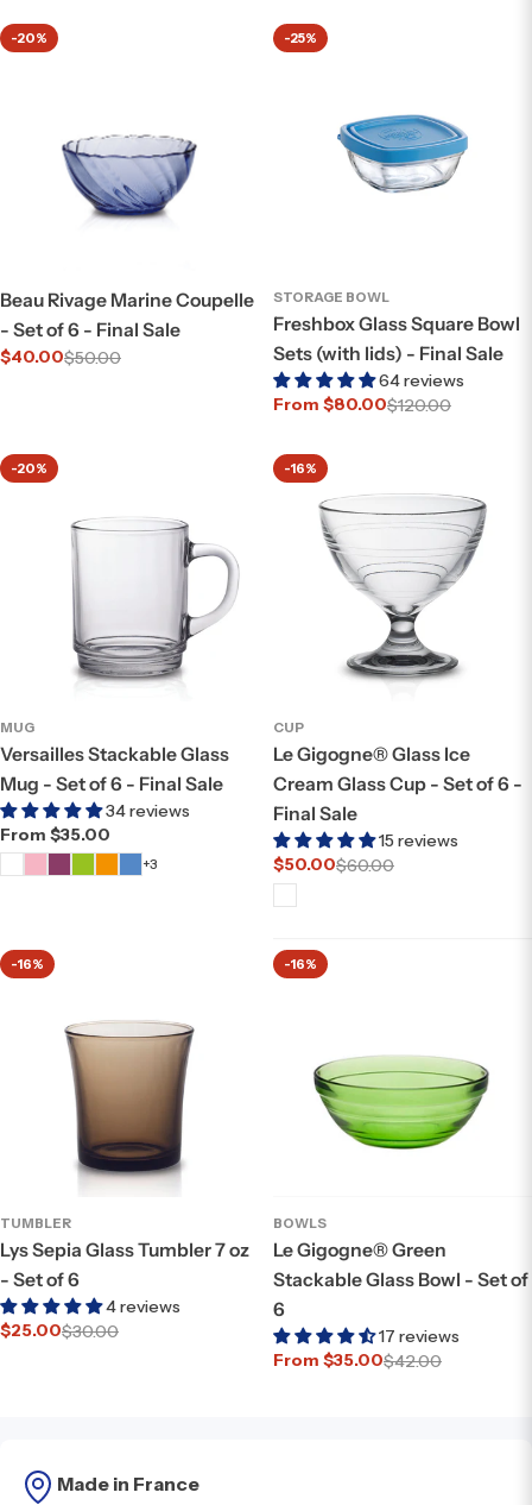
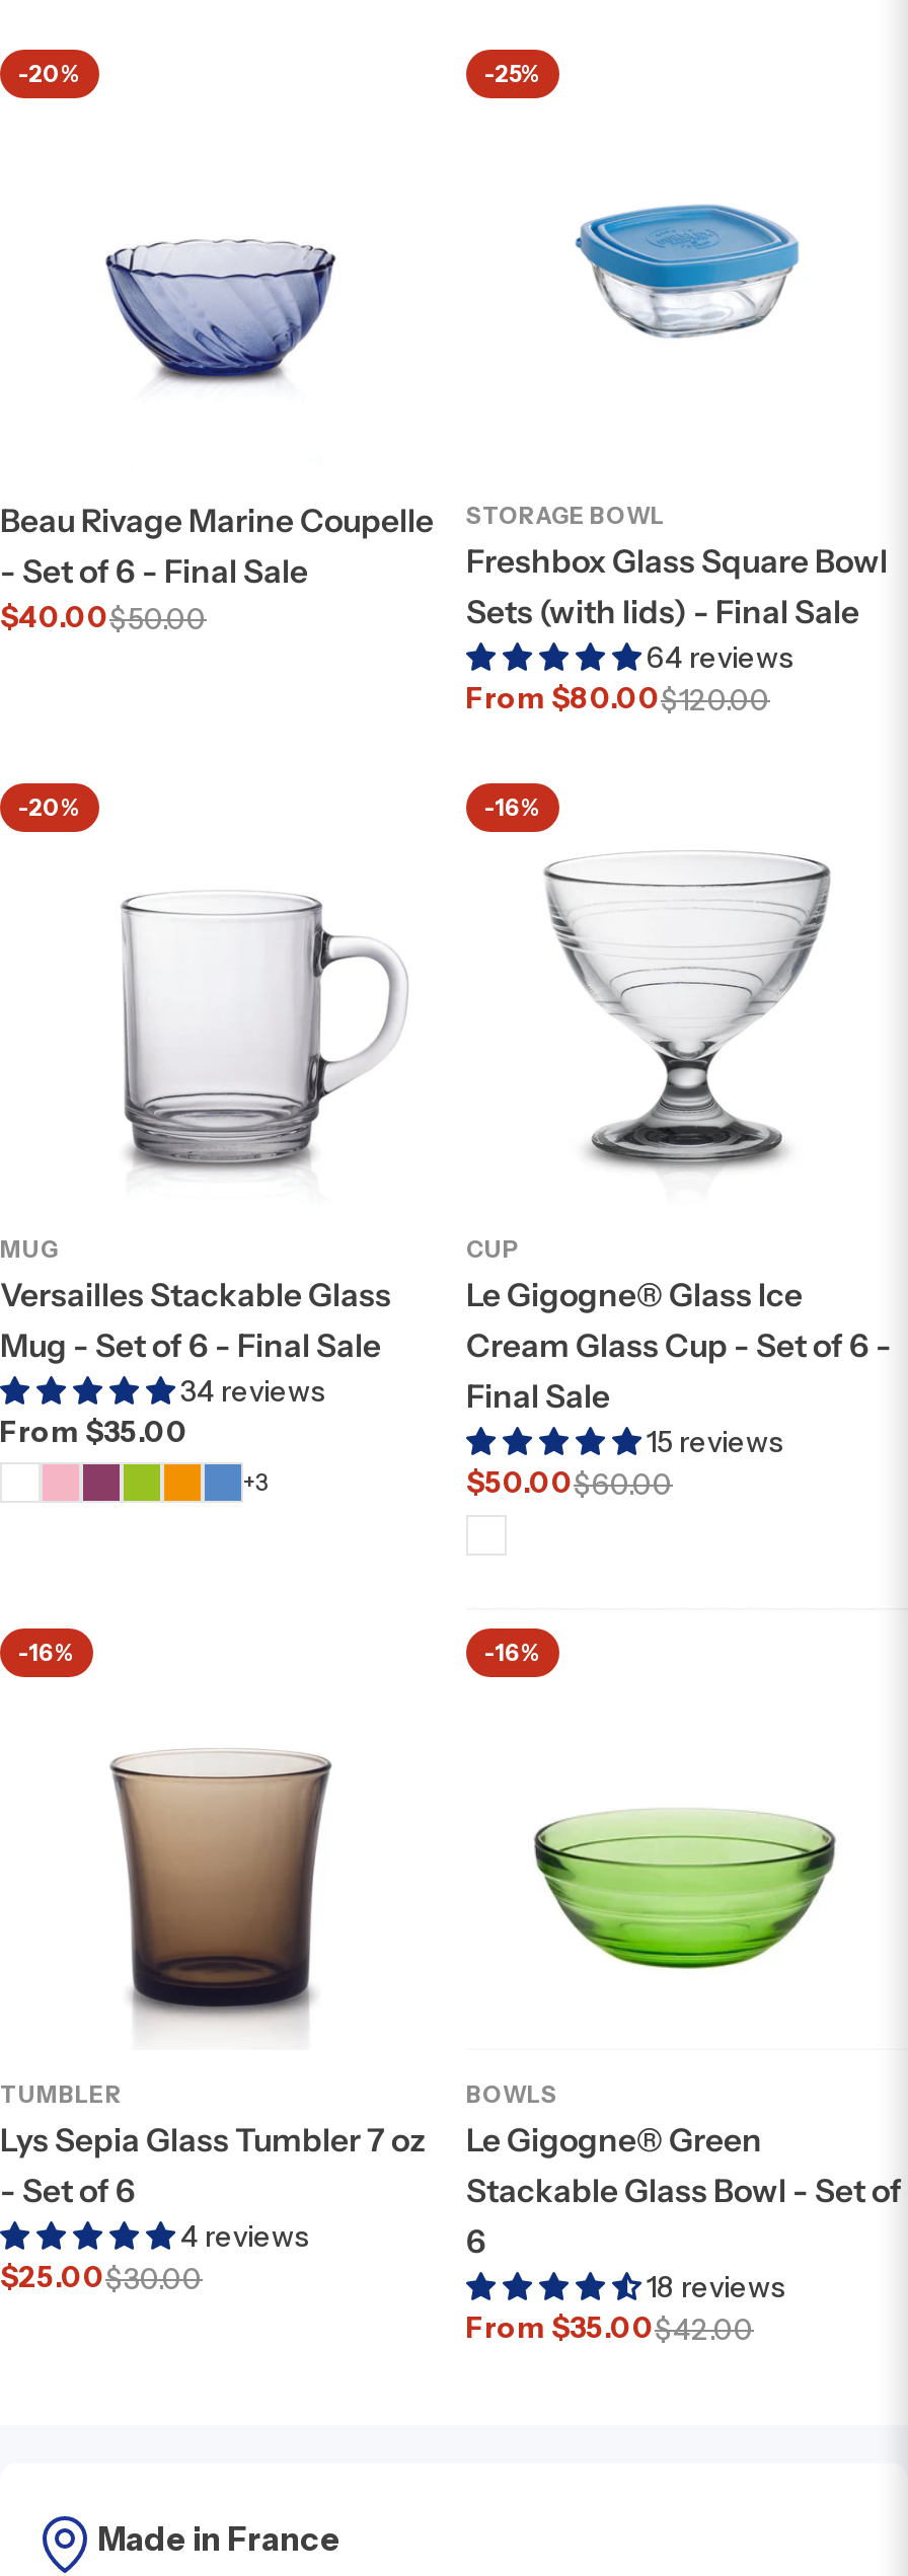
[379,1325,460,1347] 17 reviews -> [647,2269,784,2305] 18 reviews

